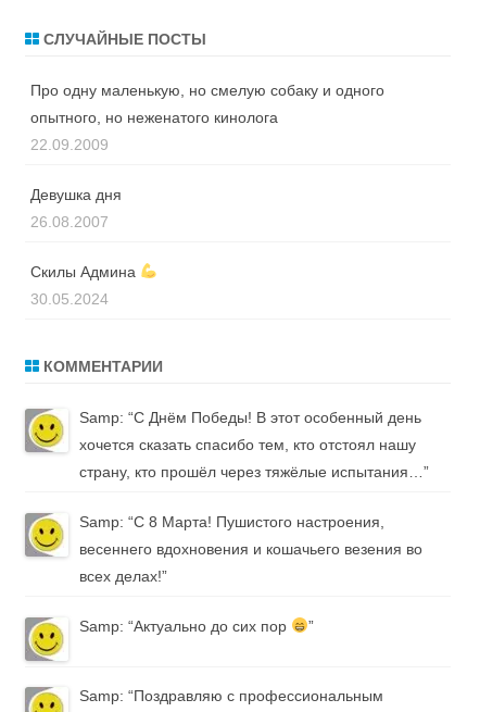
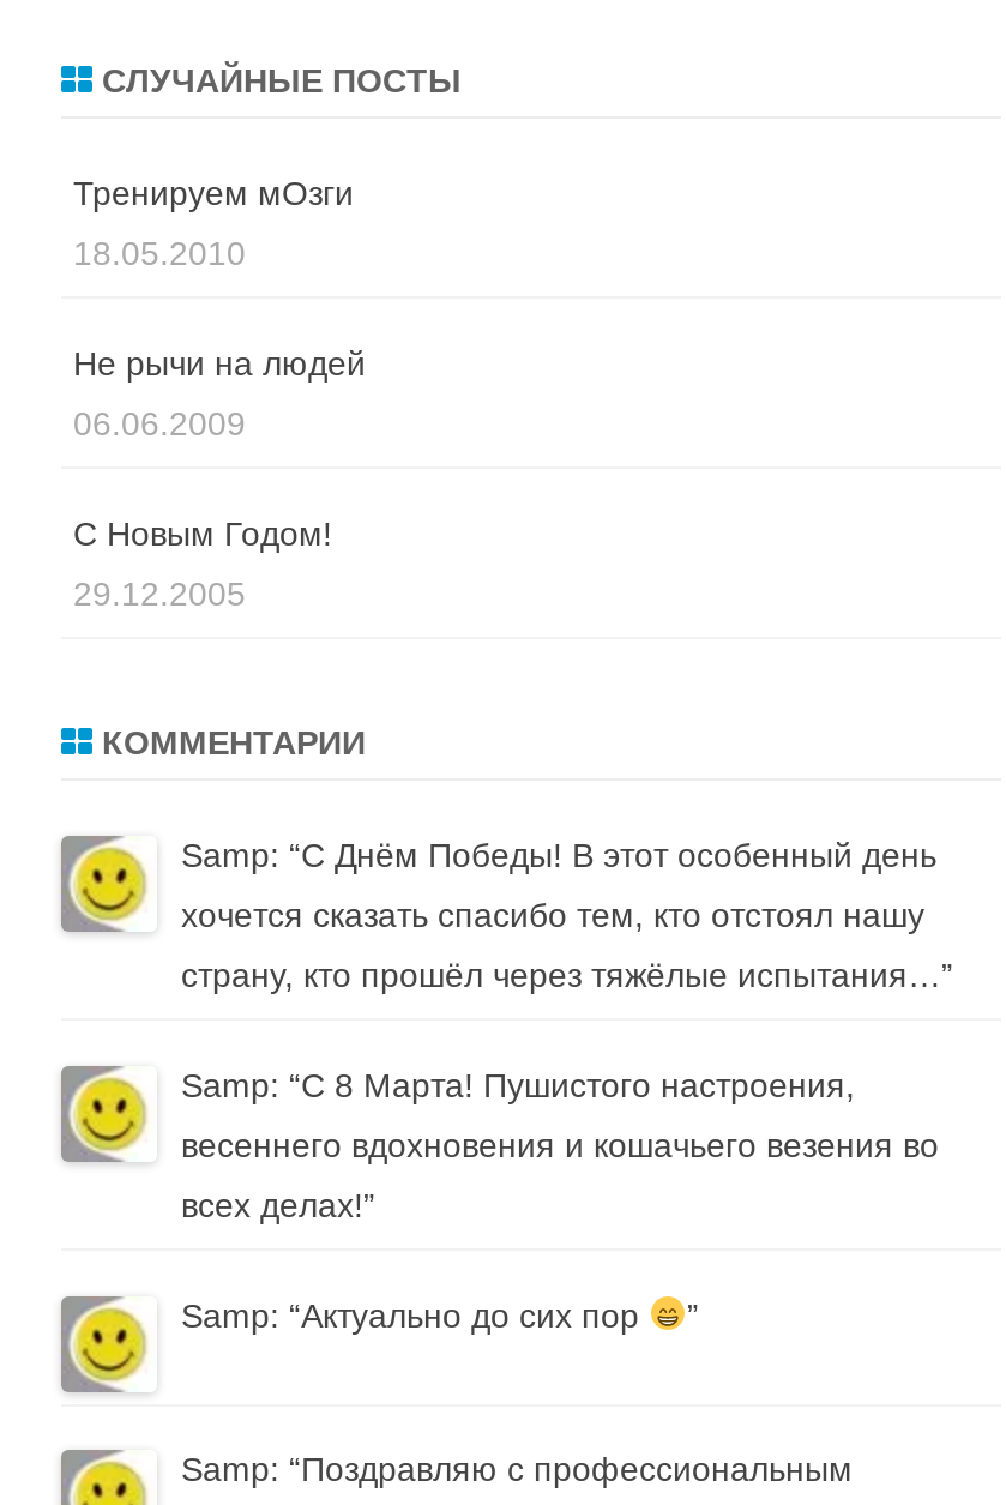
[30,82,384,308] Про одну маленькую, но смелую собаку и одного | опытного, но неженатого кинолога | 22.09.2009 | Девушка дня | 26.08.2007 | Скилы Админа | 30.05.2024 -> [73,174,366,613] Тренируем мОзги | 18.05.2010 | Не рычи на людей | 06.06.2009 | C Новым Годом! | 29.12.2005

